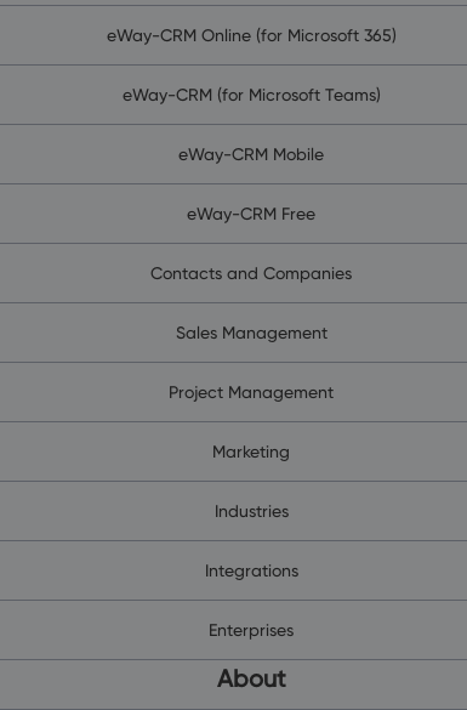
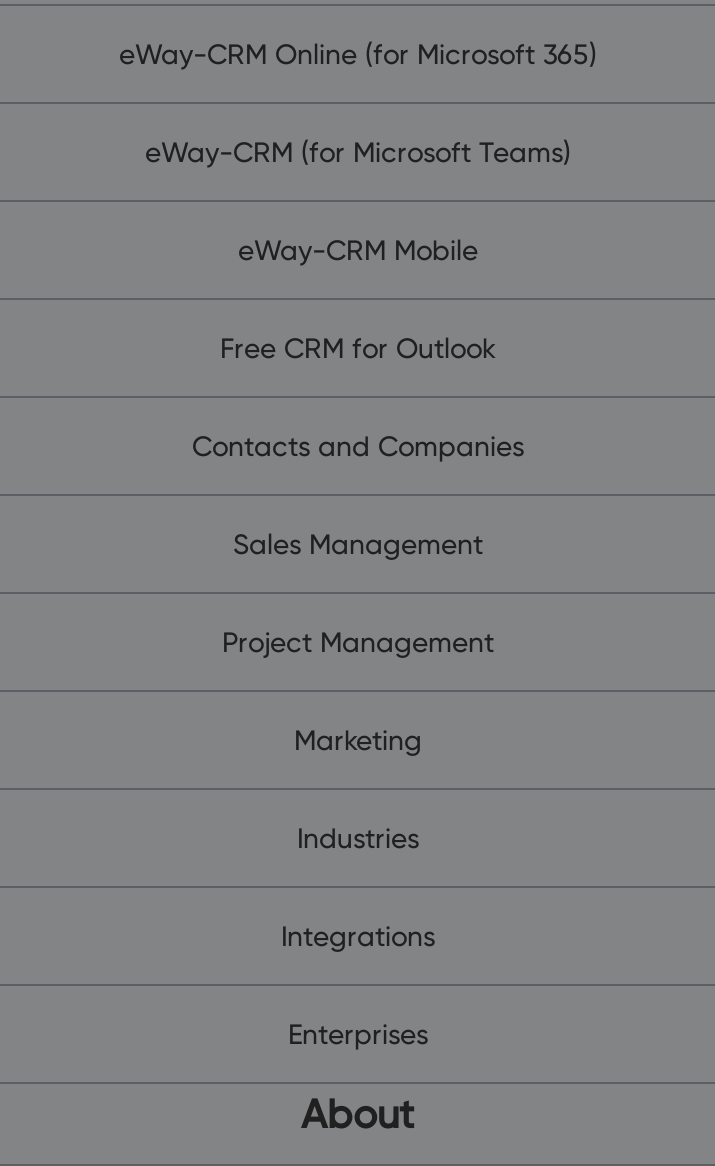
[187,202,315,223] eWay-CRM Free -> [220,329,496,363] Free CRM for Outlook

